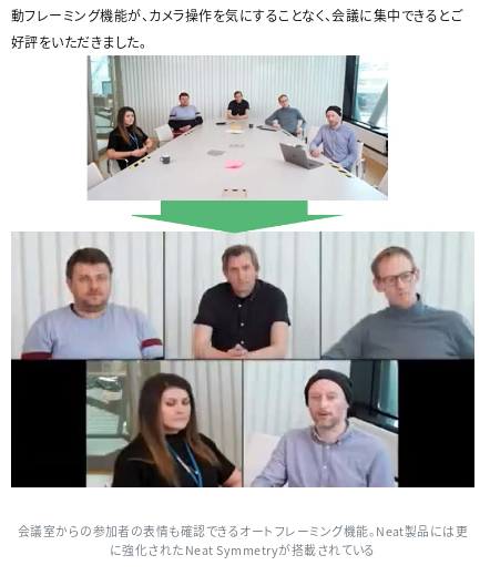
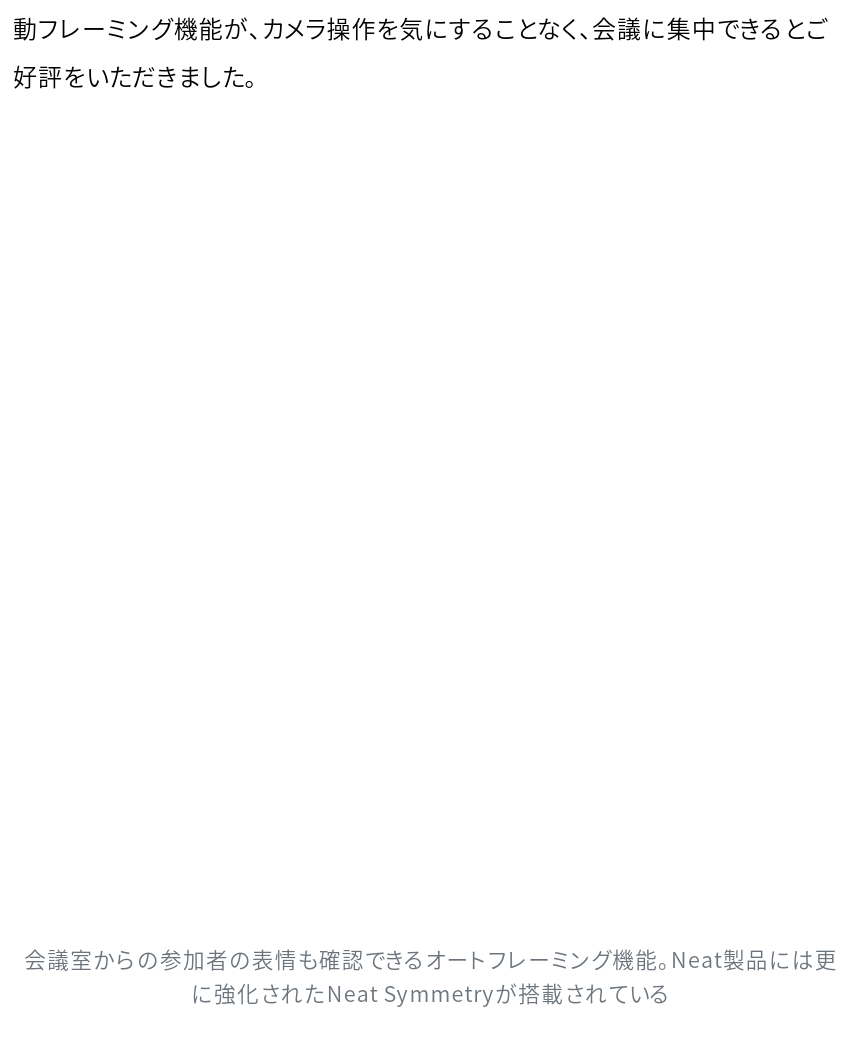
[10,54,476,489] [image] -> none

